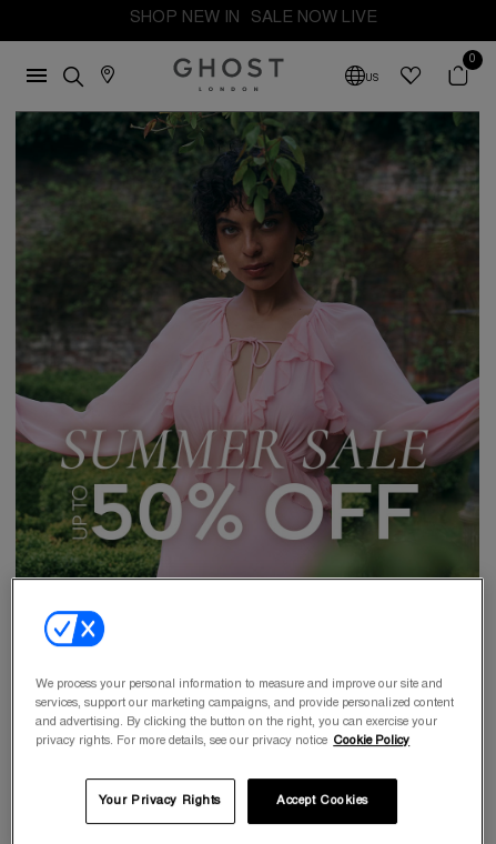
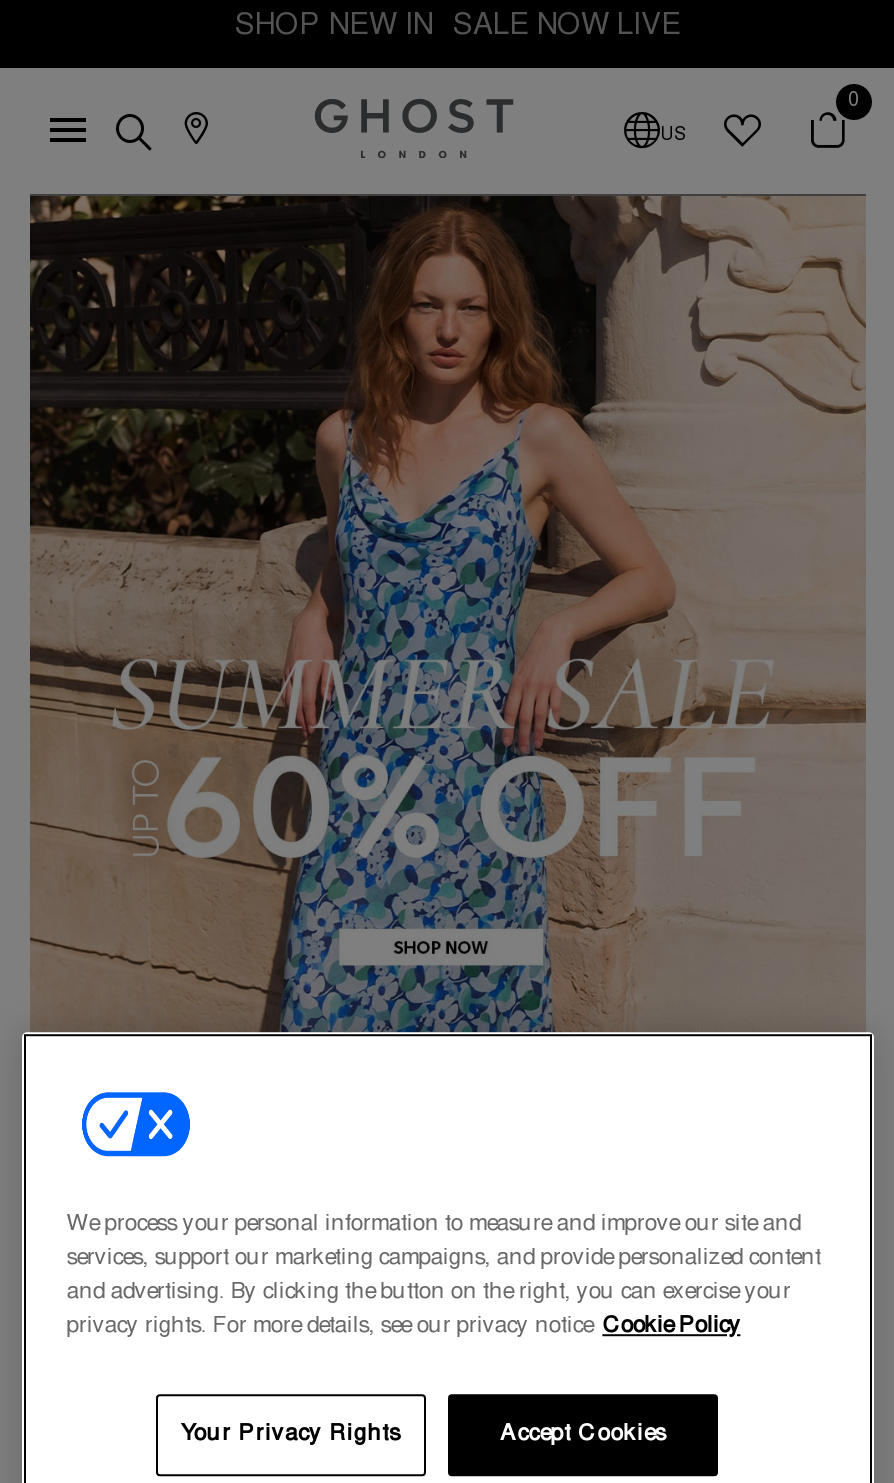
[16,111,480,577] [image] -> [30,196,866,1032] [image]

